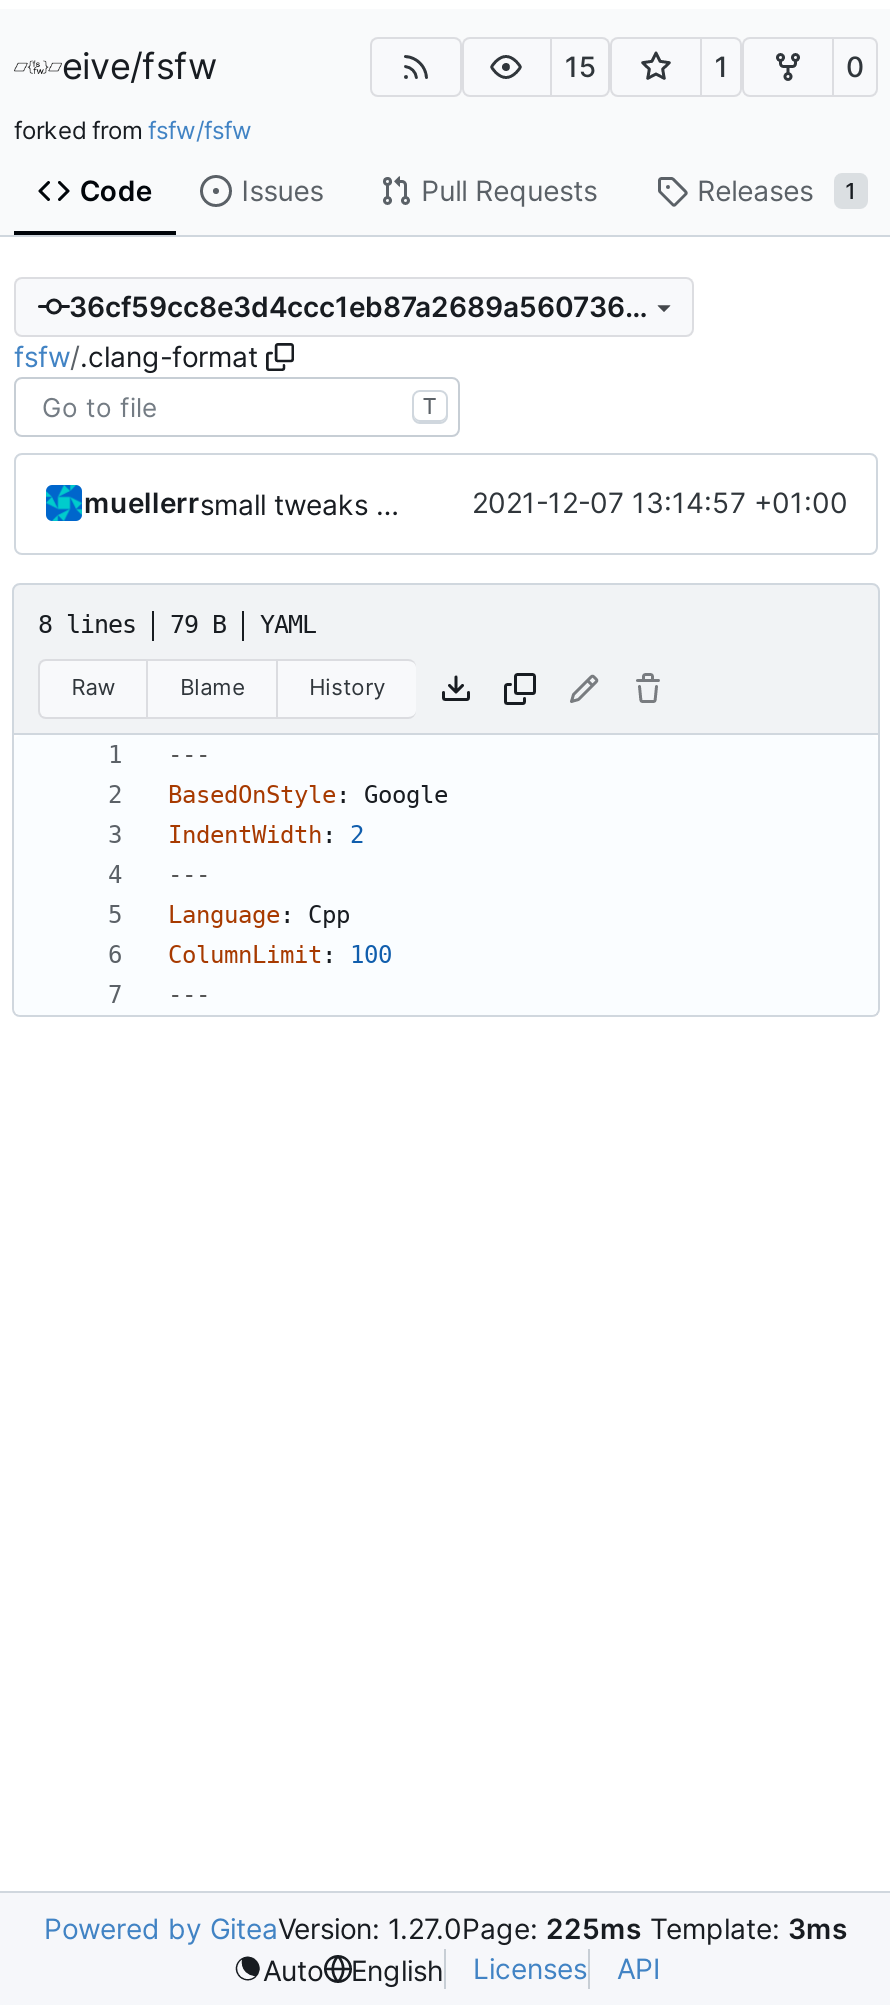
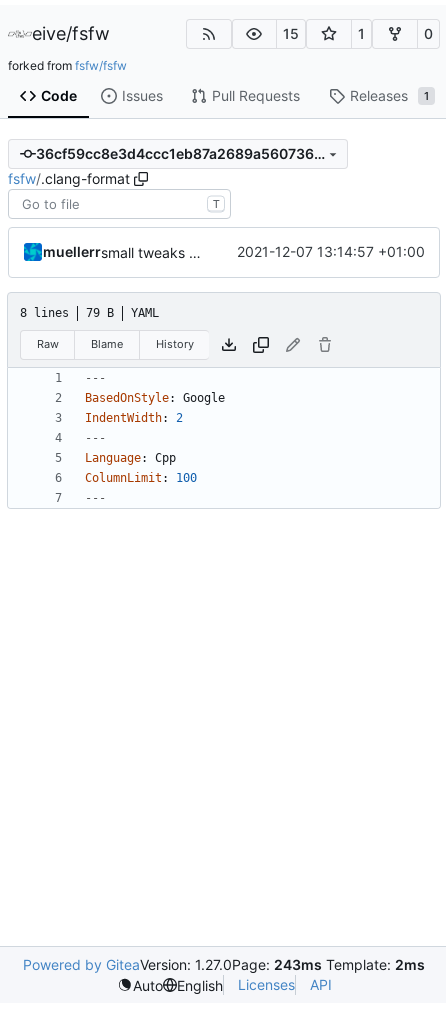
[44,1911,848,1945] Powered by GiteaVersion: 1.27.0Page: 225ms Template: 3ms -> [23,956,425,973] Powered by GiteaVersion: 1.27.0Page: 243ms Template: 2ms

